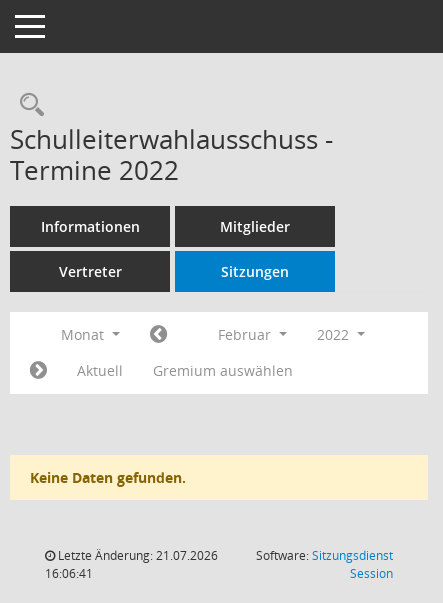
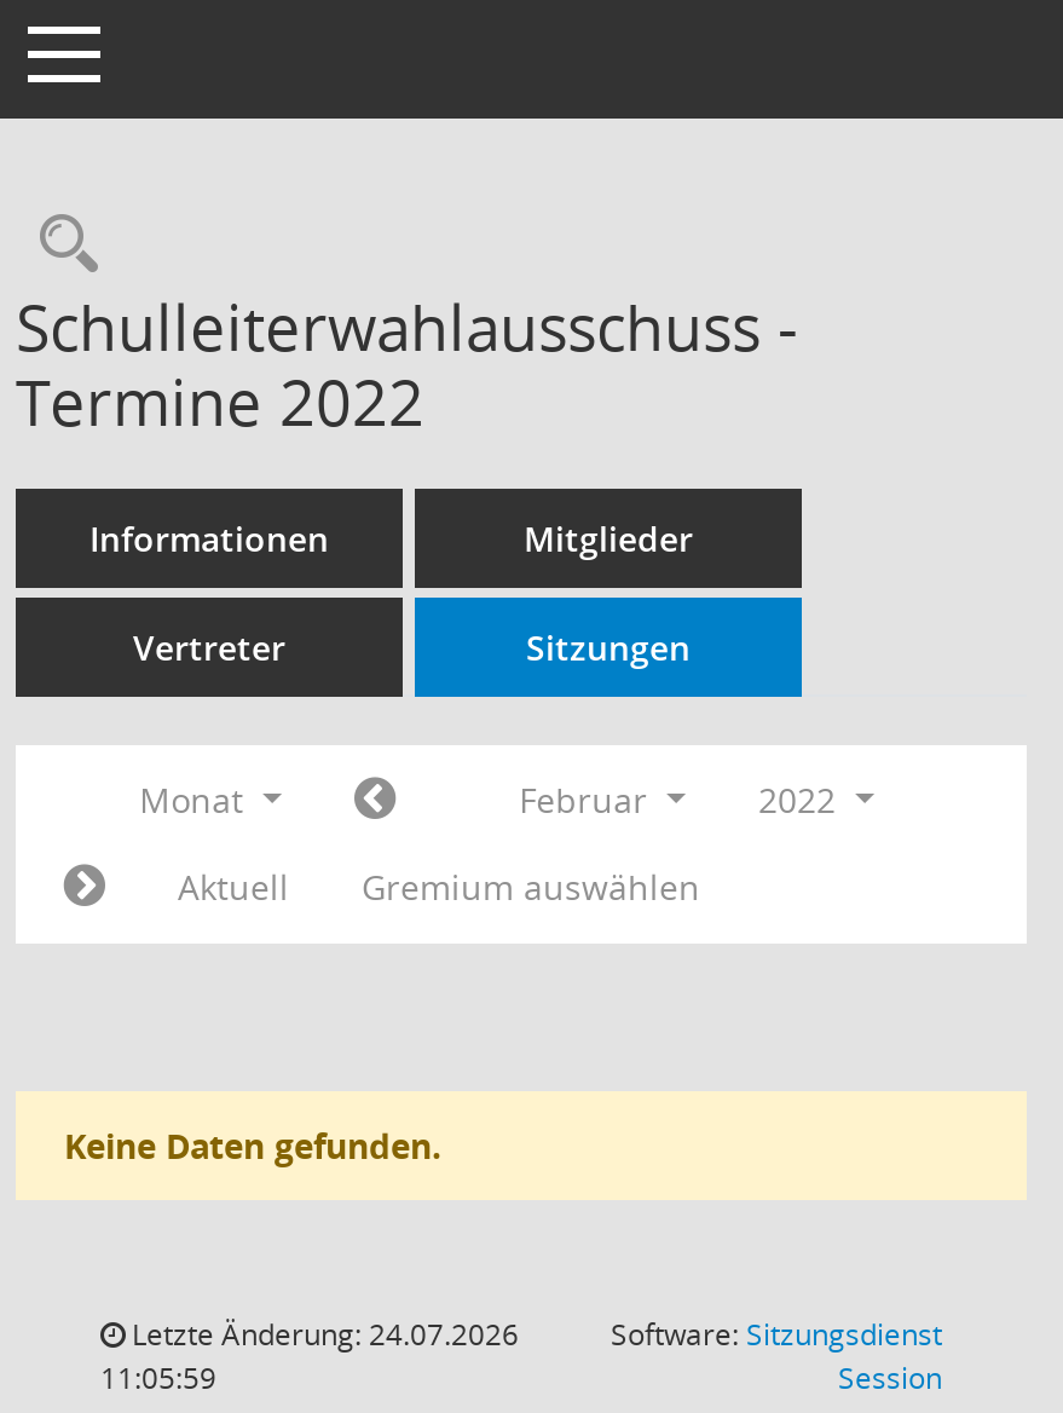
[55,547,218,564] Letzte Änderung: 21.07.2026 -> [125,1314,519,1355] Letzte Änderung: 24.07.2026
[45,565,93,582] 16:06:41 -> [100,1357,216,1398] 11:05:59

